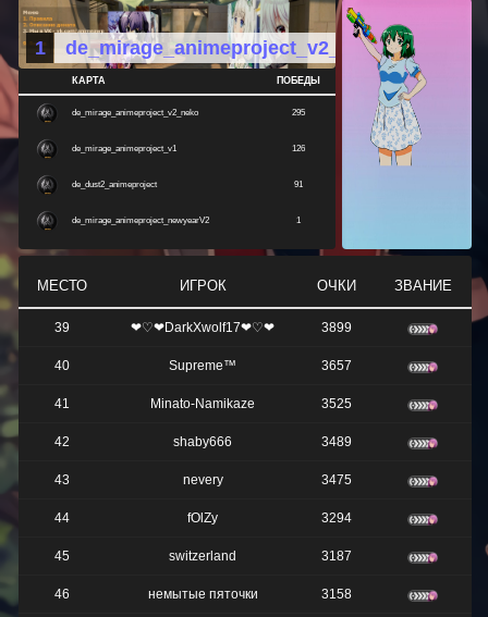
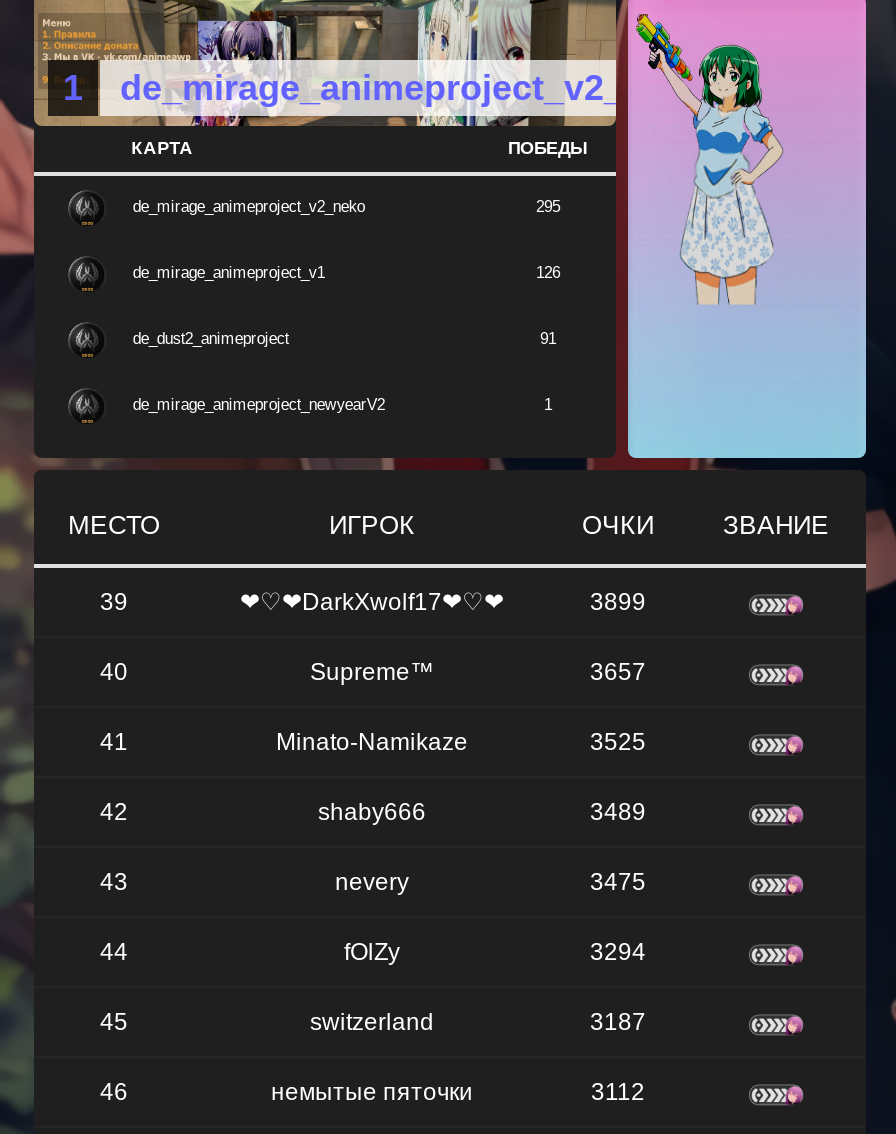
[321,587,352,602] 3158 -> [591,1079,645,1107] 3112

